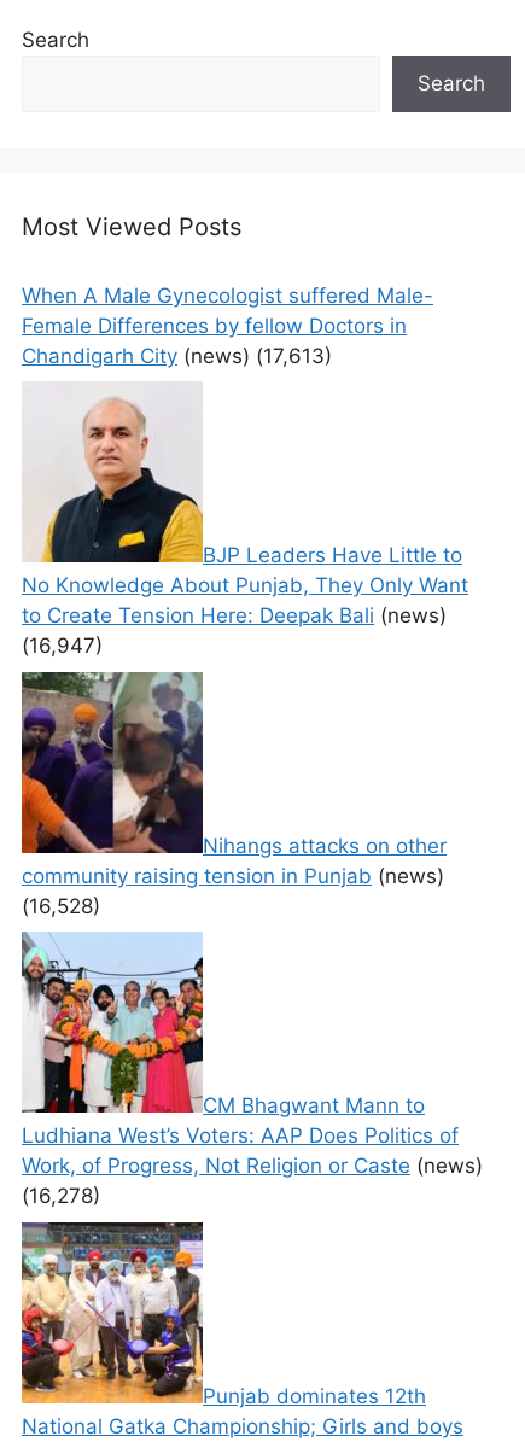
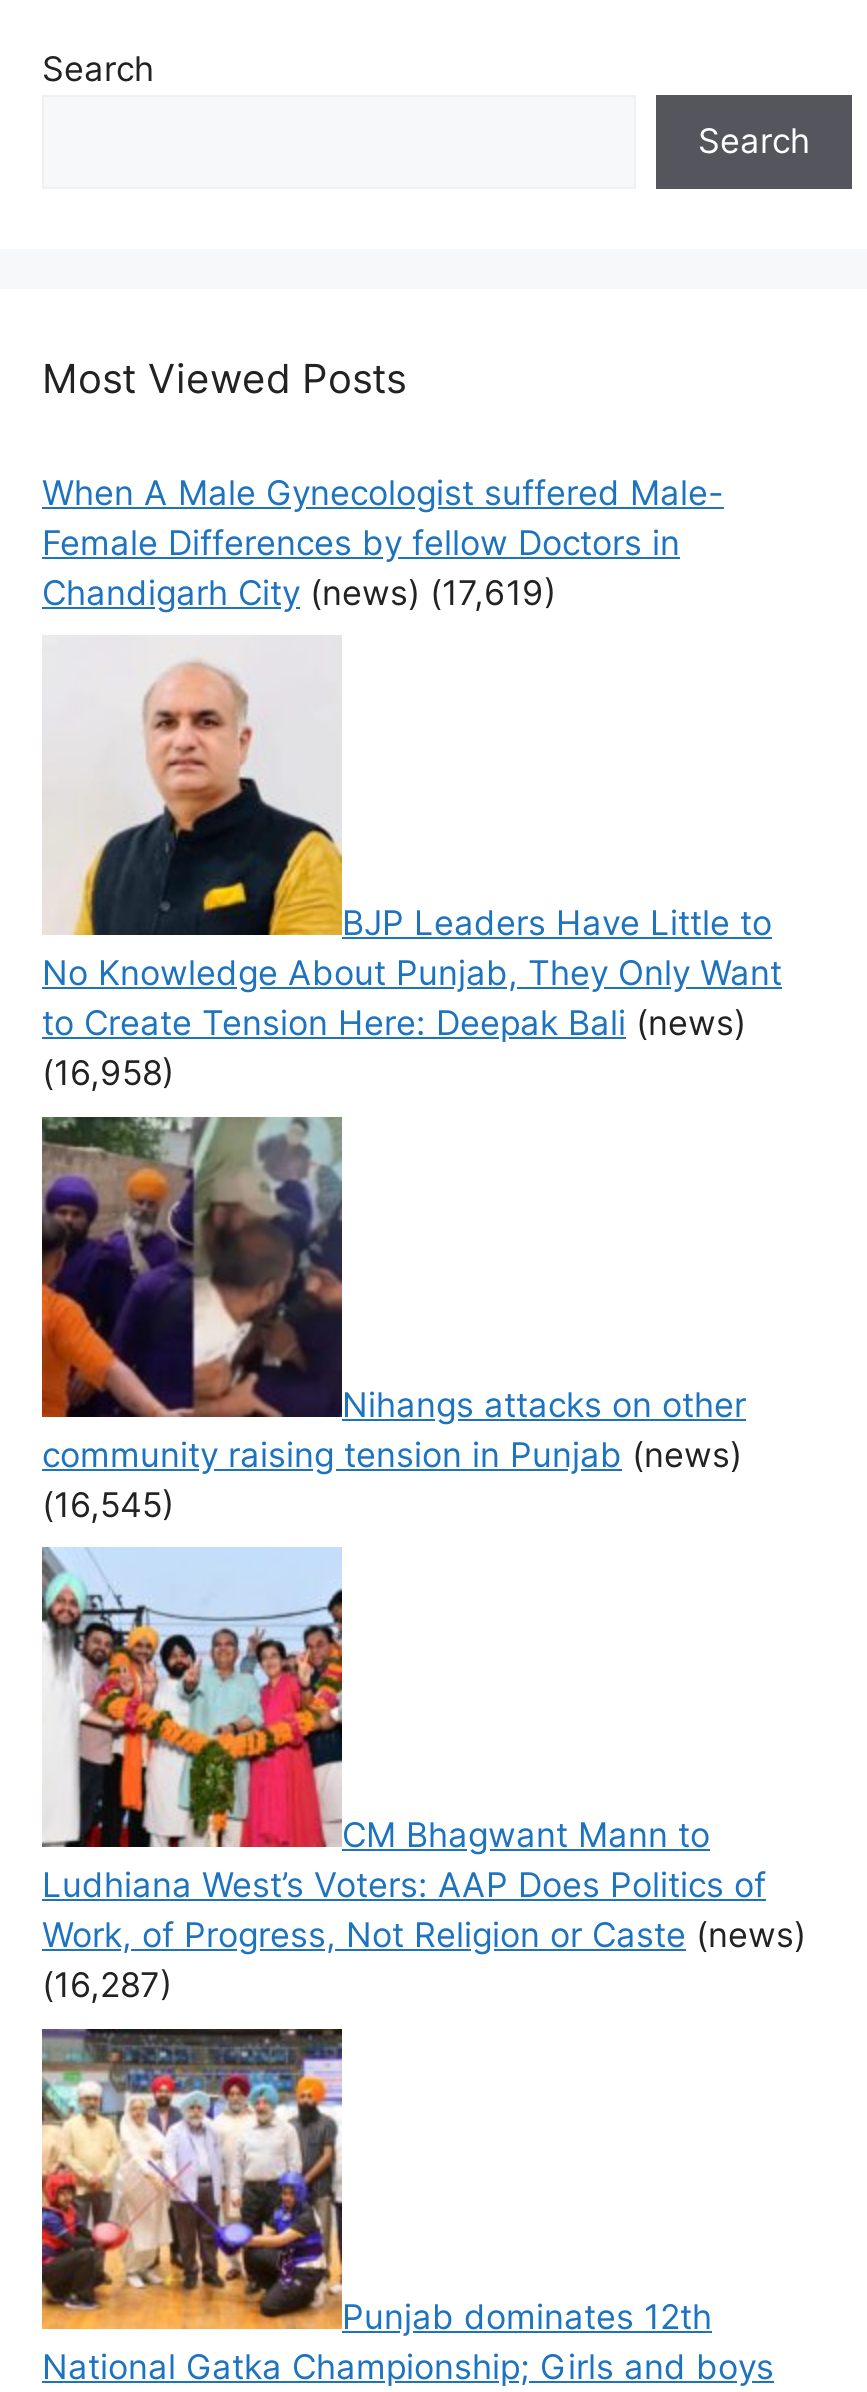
[22,344,332,368] Chandigarh City (news) (17,613) -> [42,572,556,612] Chandigarh City (news) (17,619)
[22,634,103,658] (16,947) -> [42,1053,174,1093] (16,958)
[22,894,100,918] (16,528) -> [42,1484,174,1524] (16,545)
[22,1184,100,1209] (16,278) -> [42,1965,172,2005] (16,287)

